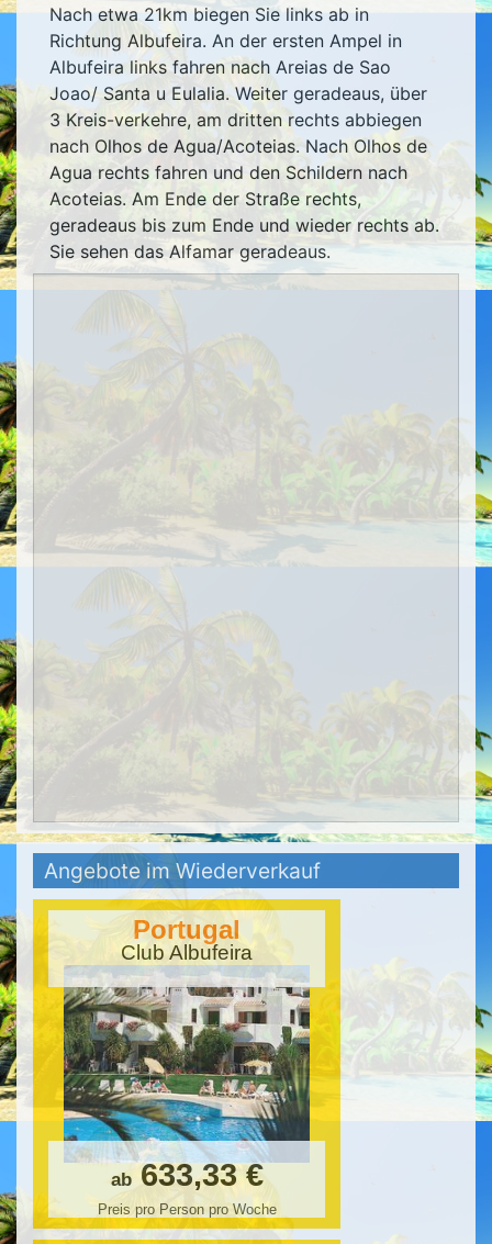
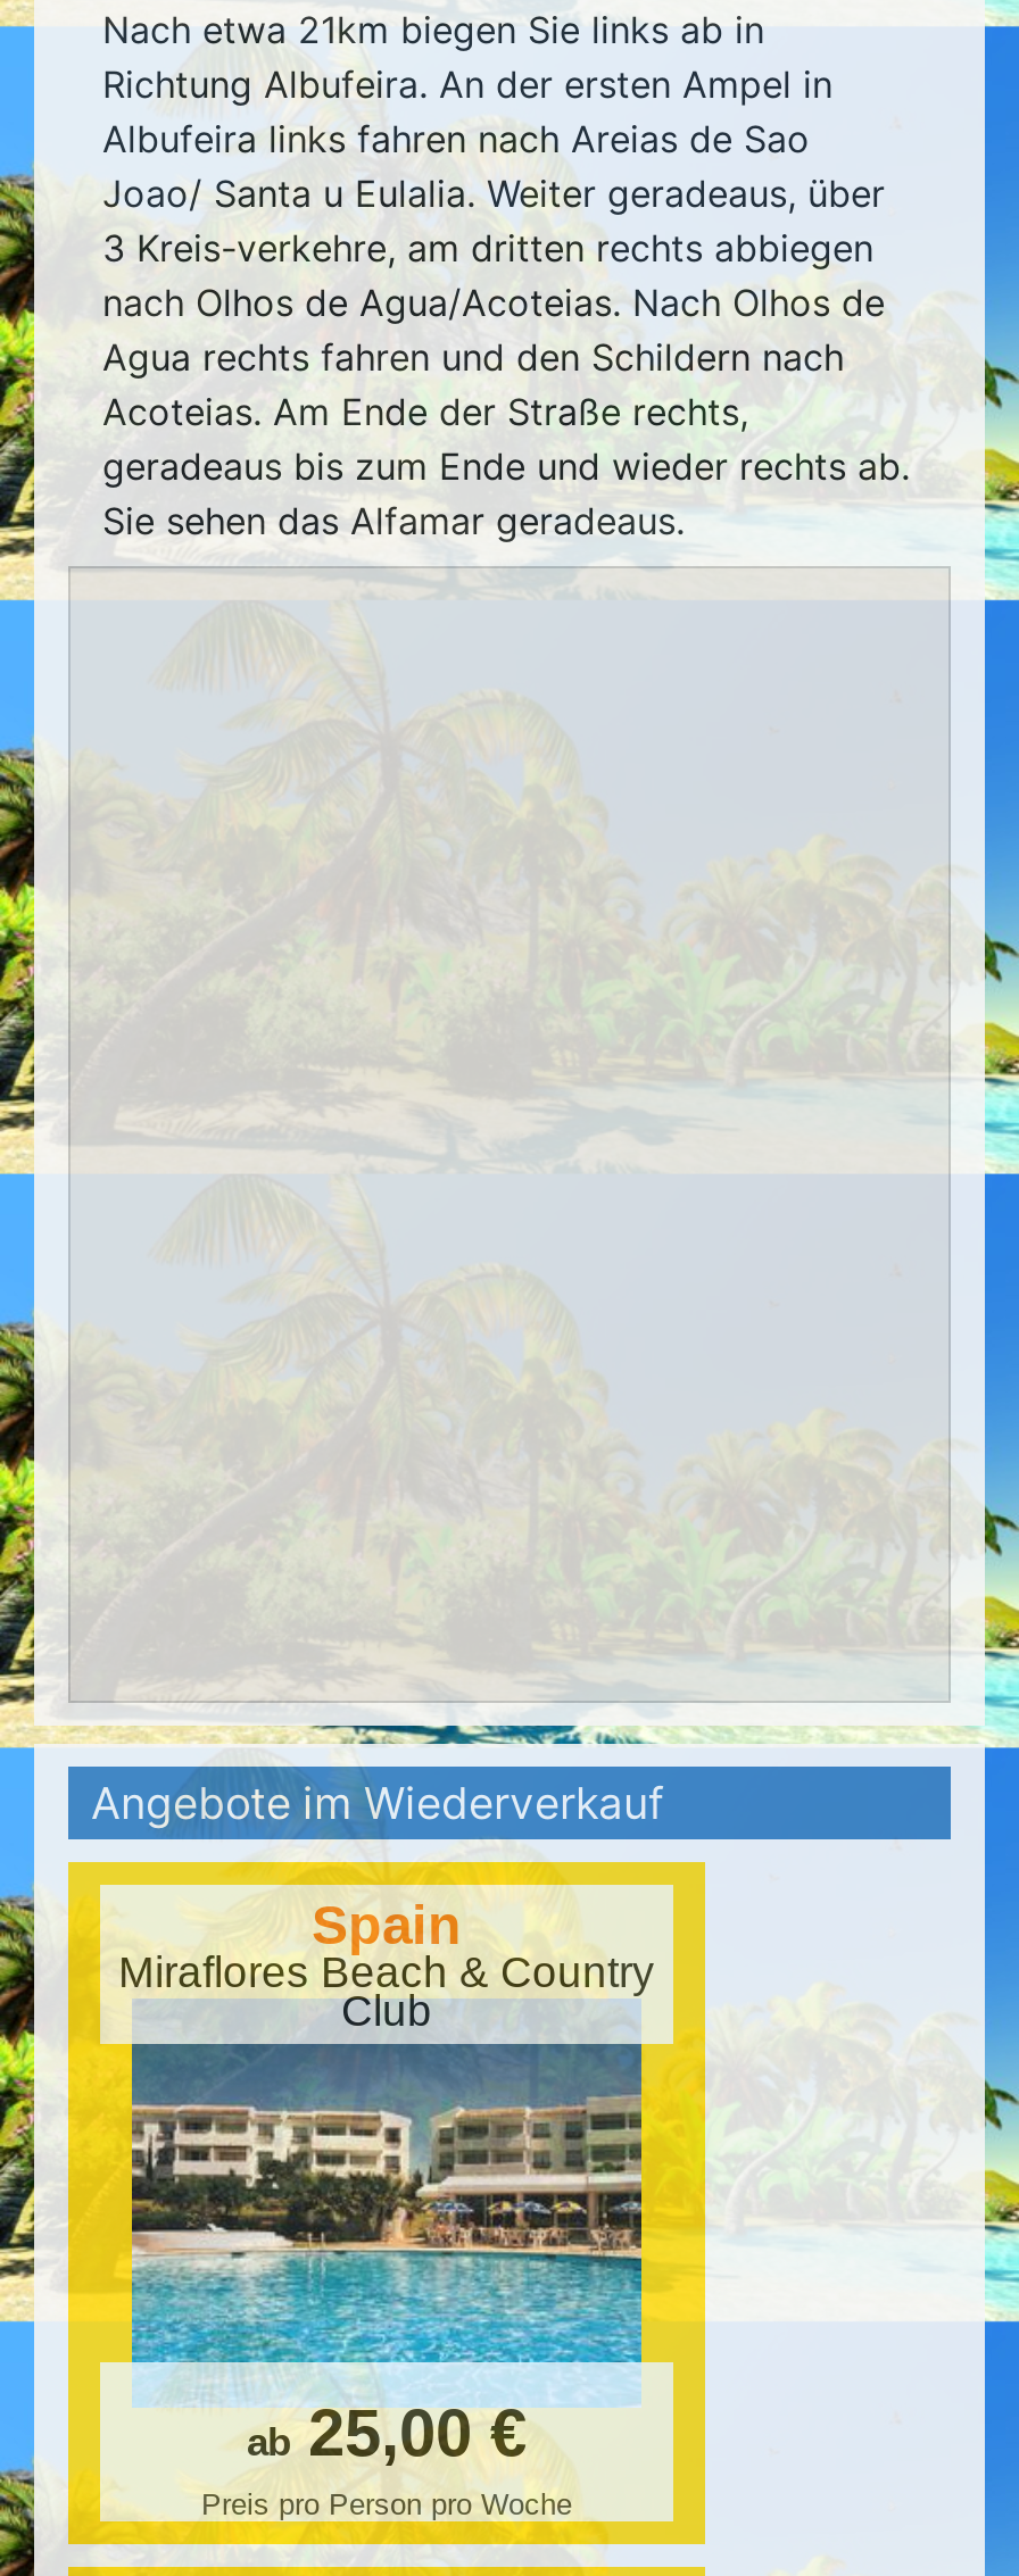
[121,915,253,964] Portugal | Club Albufeira -> [118,1894,655,2035] Spain | Miraflores Beach & Country | Club
[63,974,311,1192] [image] | ab 633,33 € -> [130,2019,644,2469] [image] | ab 25,00 €

